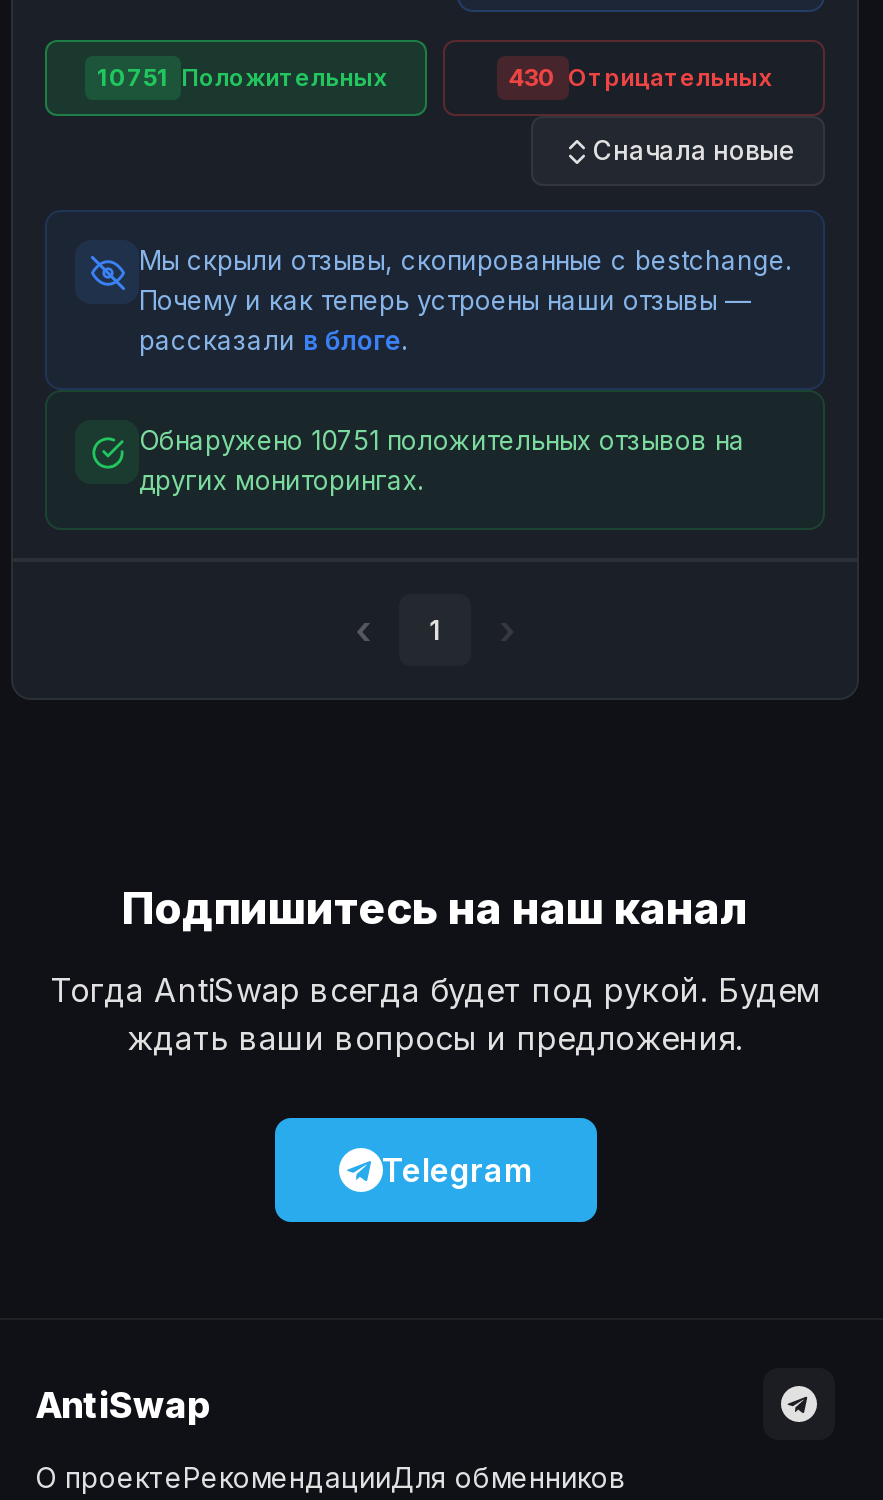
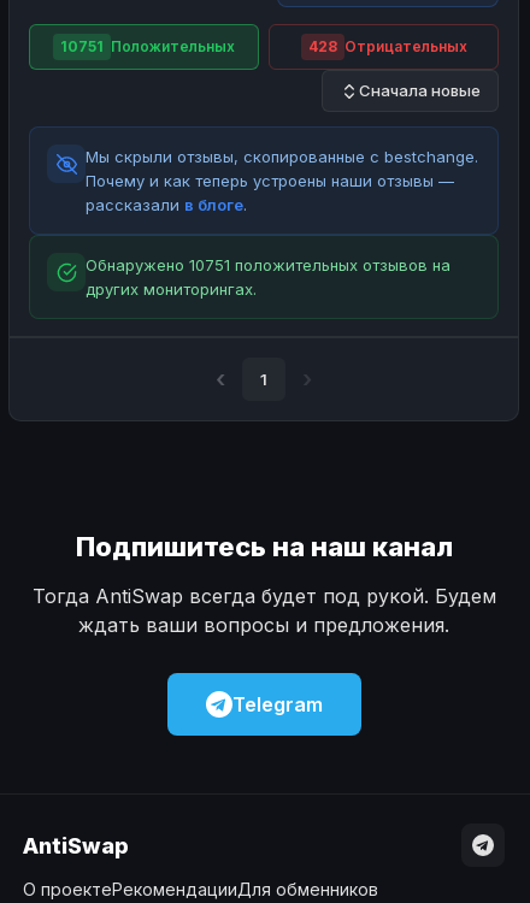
[508,62,772,92] 430 Отрицательных -> [308,37,467,55] 428 Отрицательных

